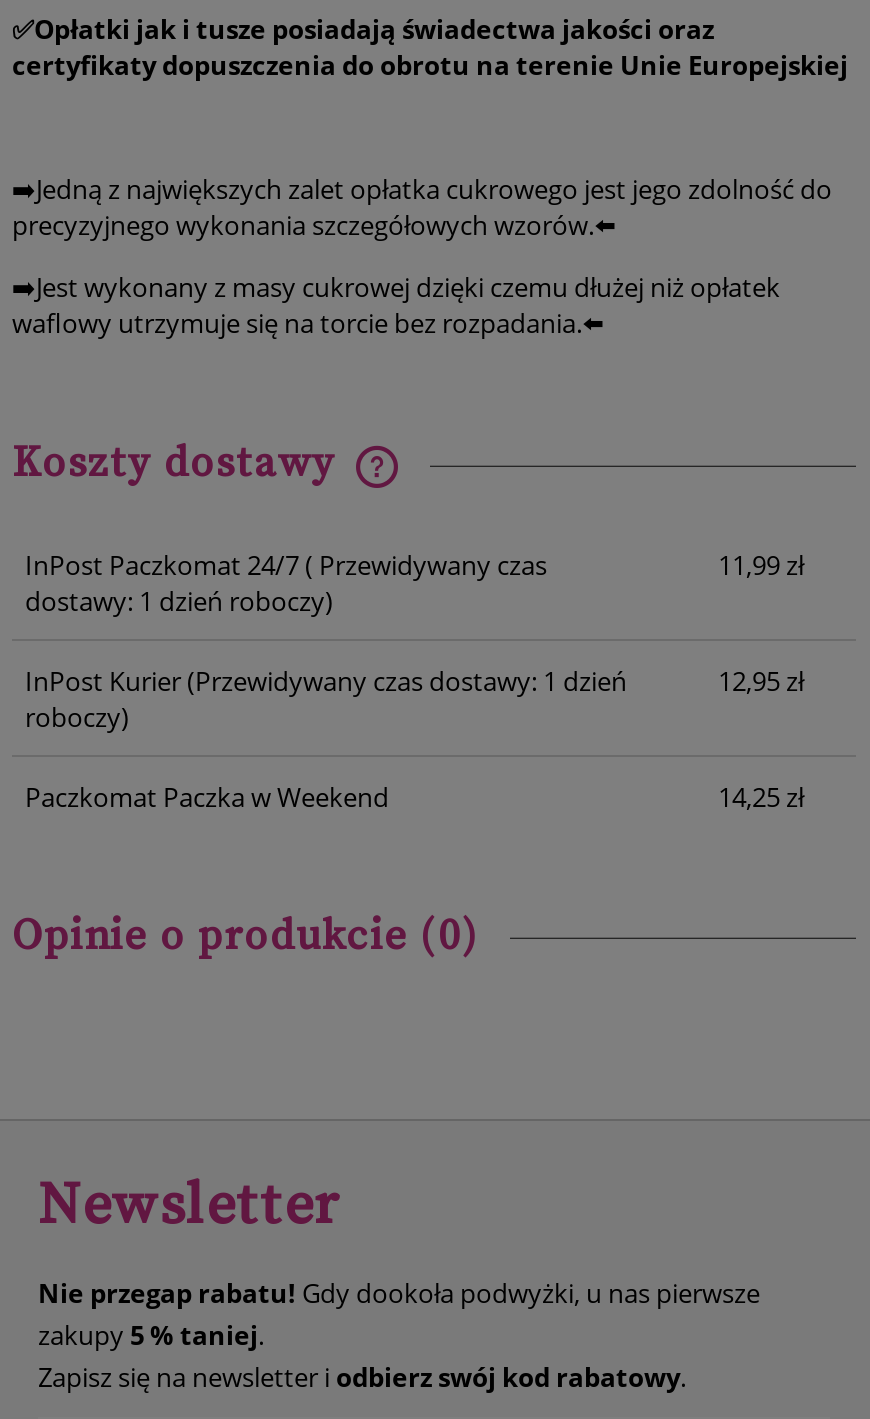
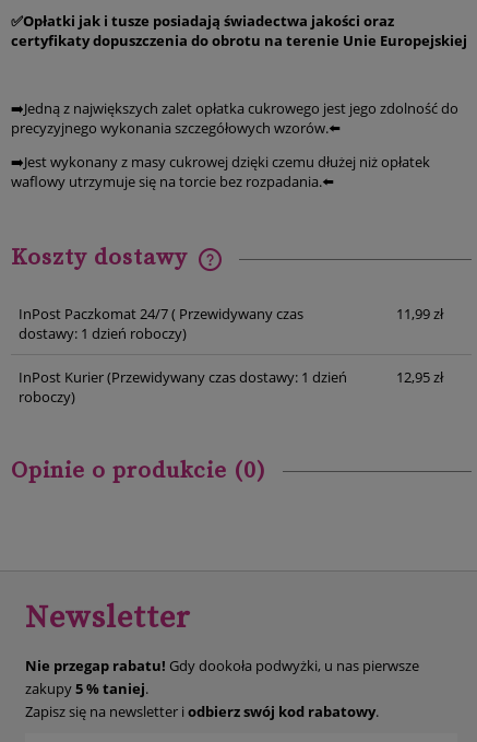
[25,778,804,814] Paczkomat Paczka w Weekend | 14,25 zł -> none

